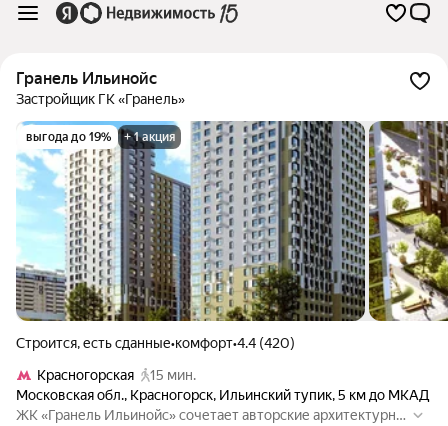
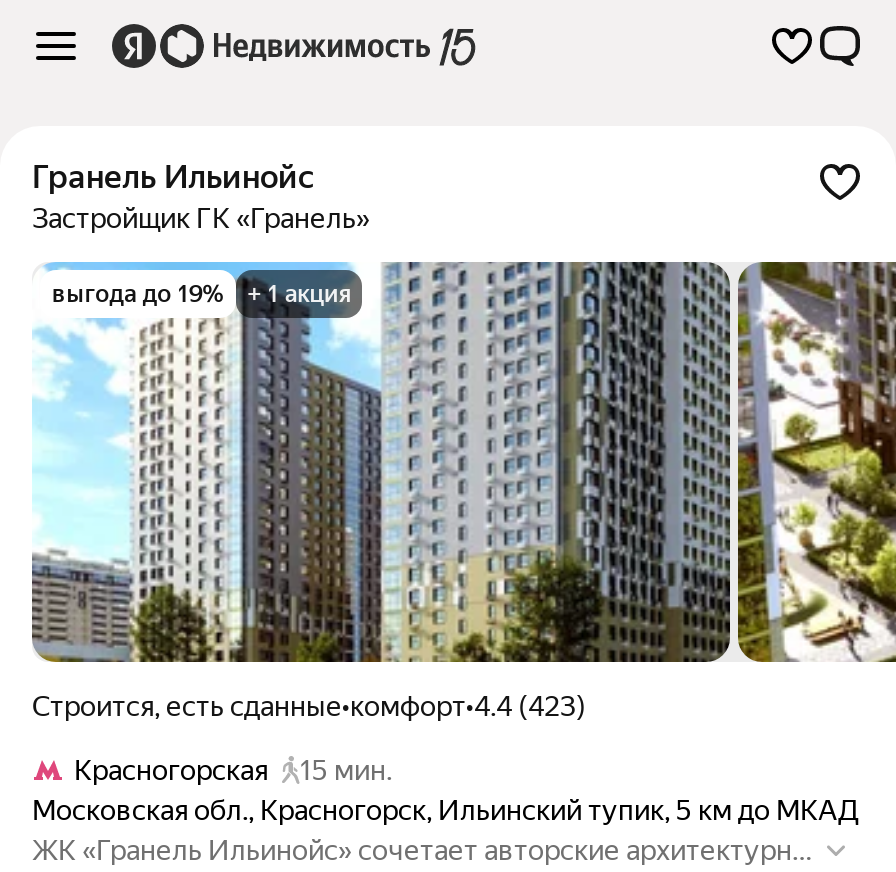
[25,335,295,351] Строится, есть сданные•комфорт•4.4 (420) -> [50,690,586,722] Строится, есть сданные•комфорт•4.4 (423)

